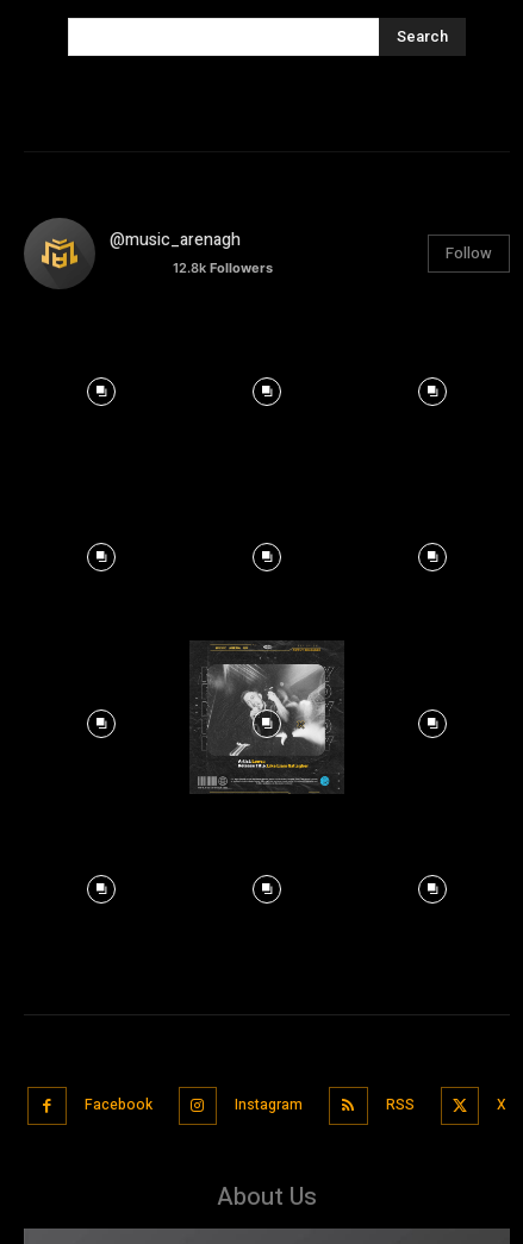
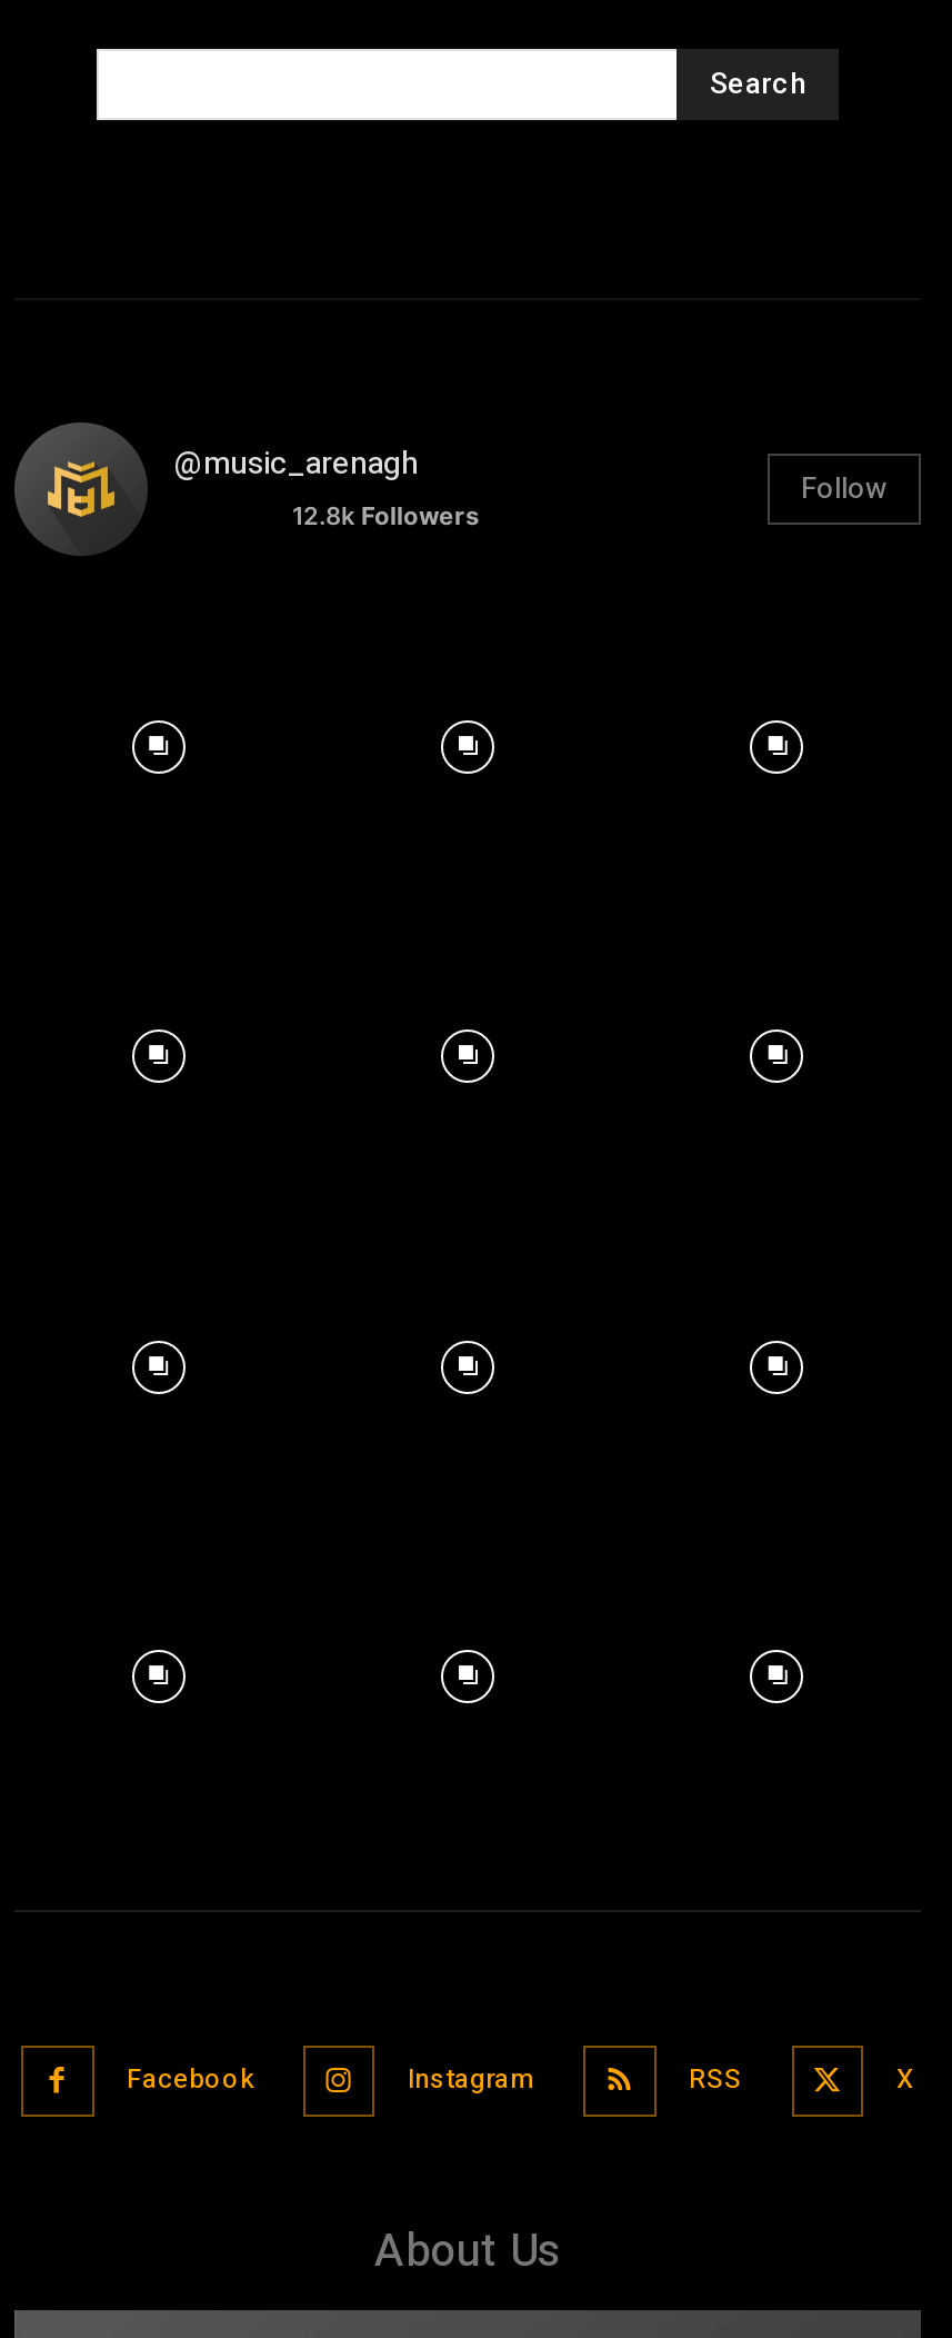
[189,640,344,794] [image] -> none

